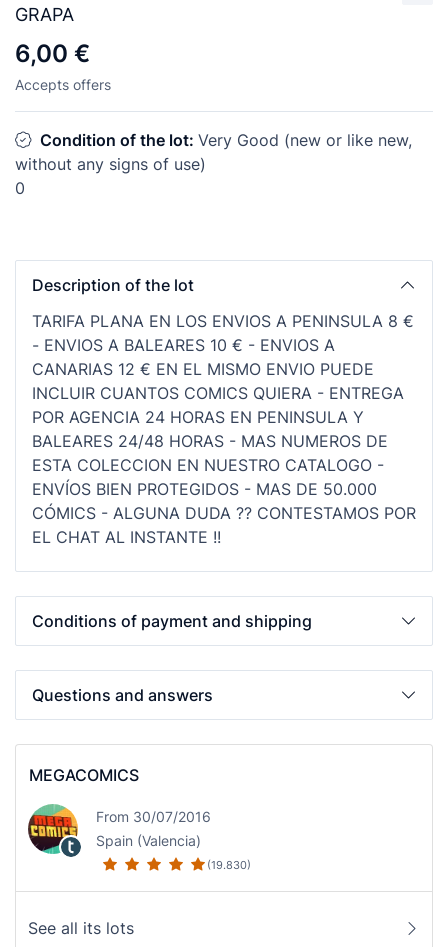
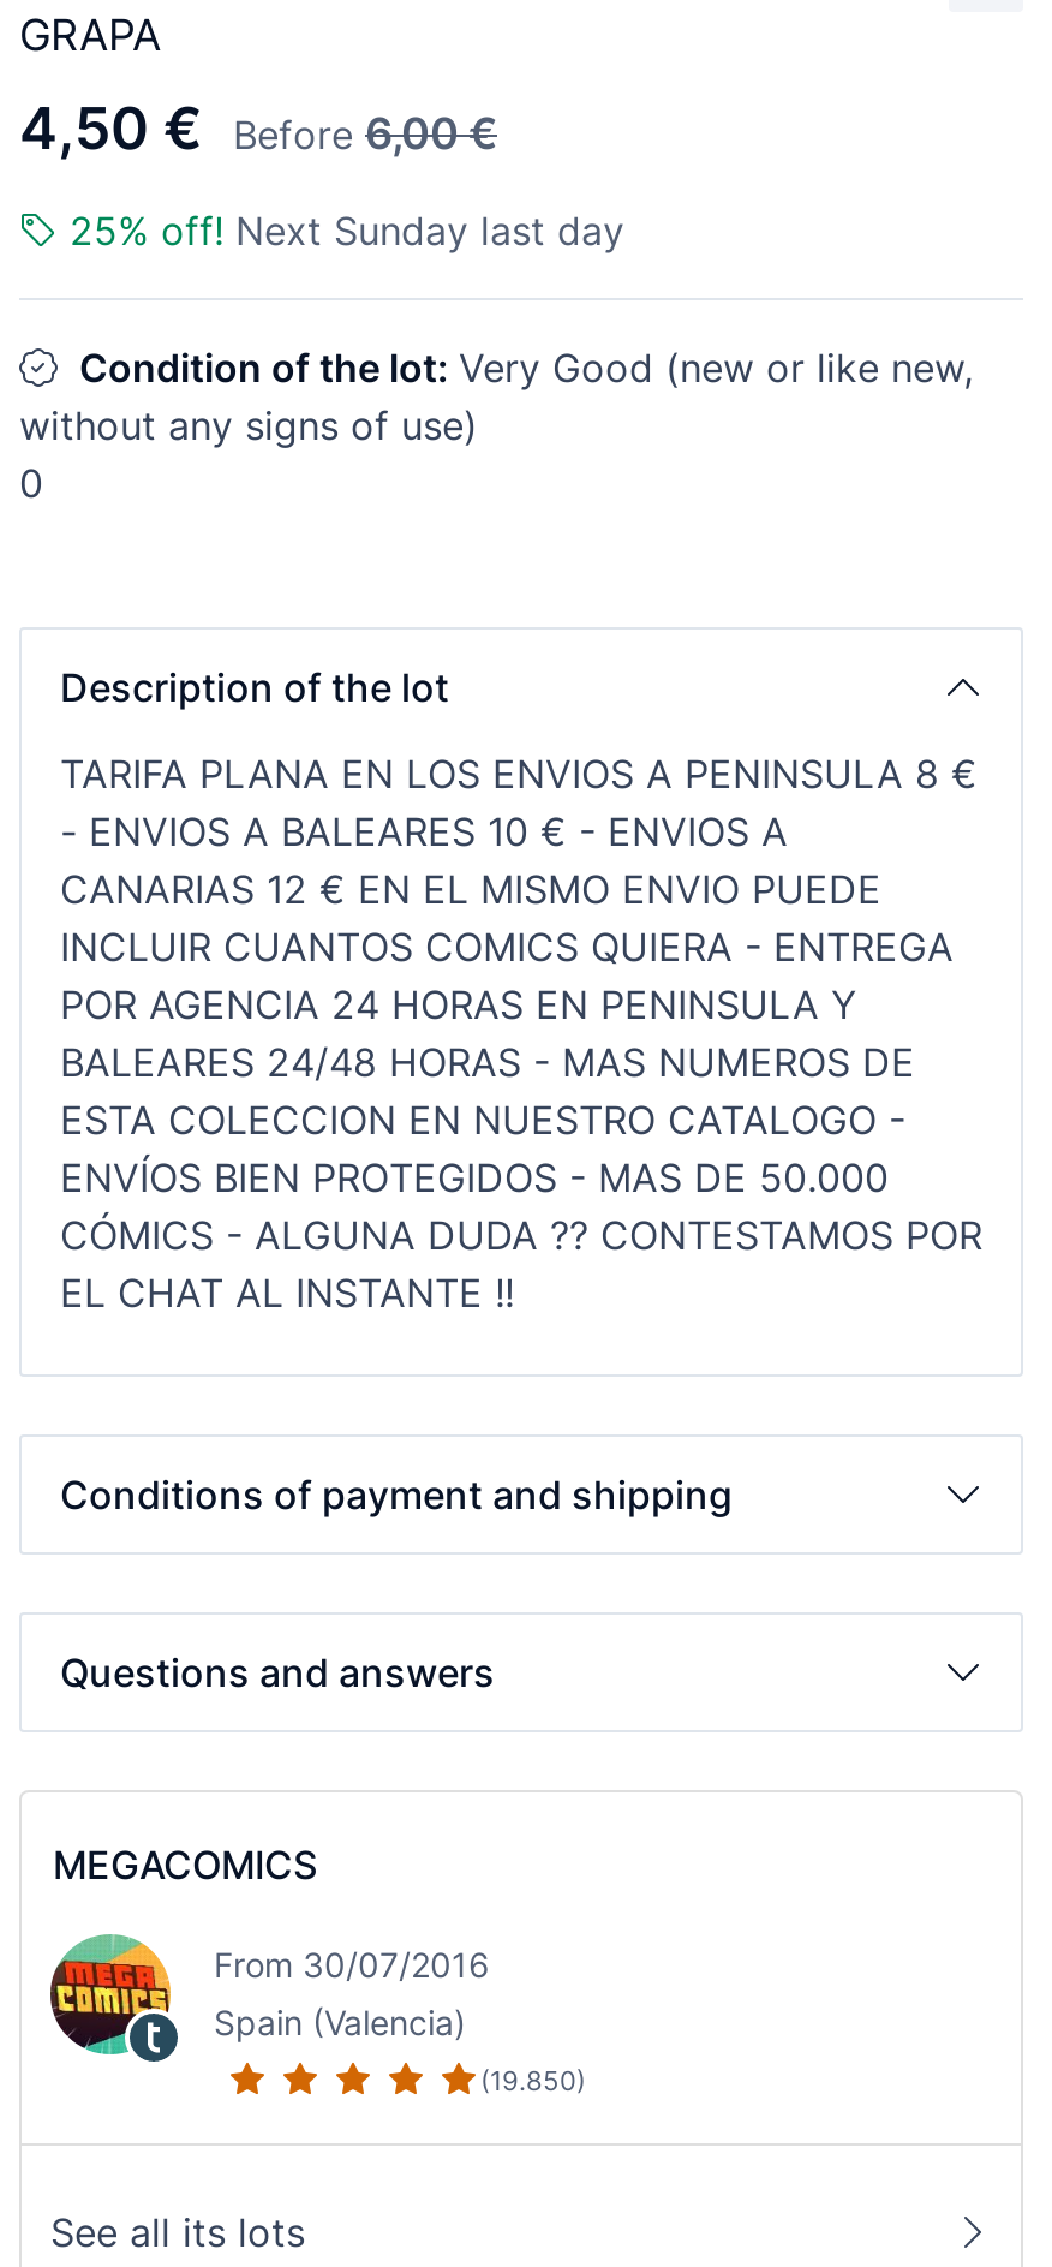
[15,39,111,93] 6,00 € | Accepts offers -> [19,94,624,255] 4,50 € | Before 6,00 € | 25% off! Next Sunday last day
[207,858,251,872] (19.830) -> [480,2064,586,2098] (19.850)

